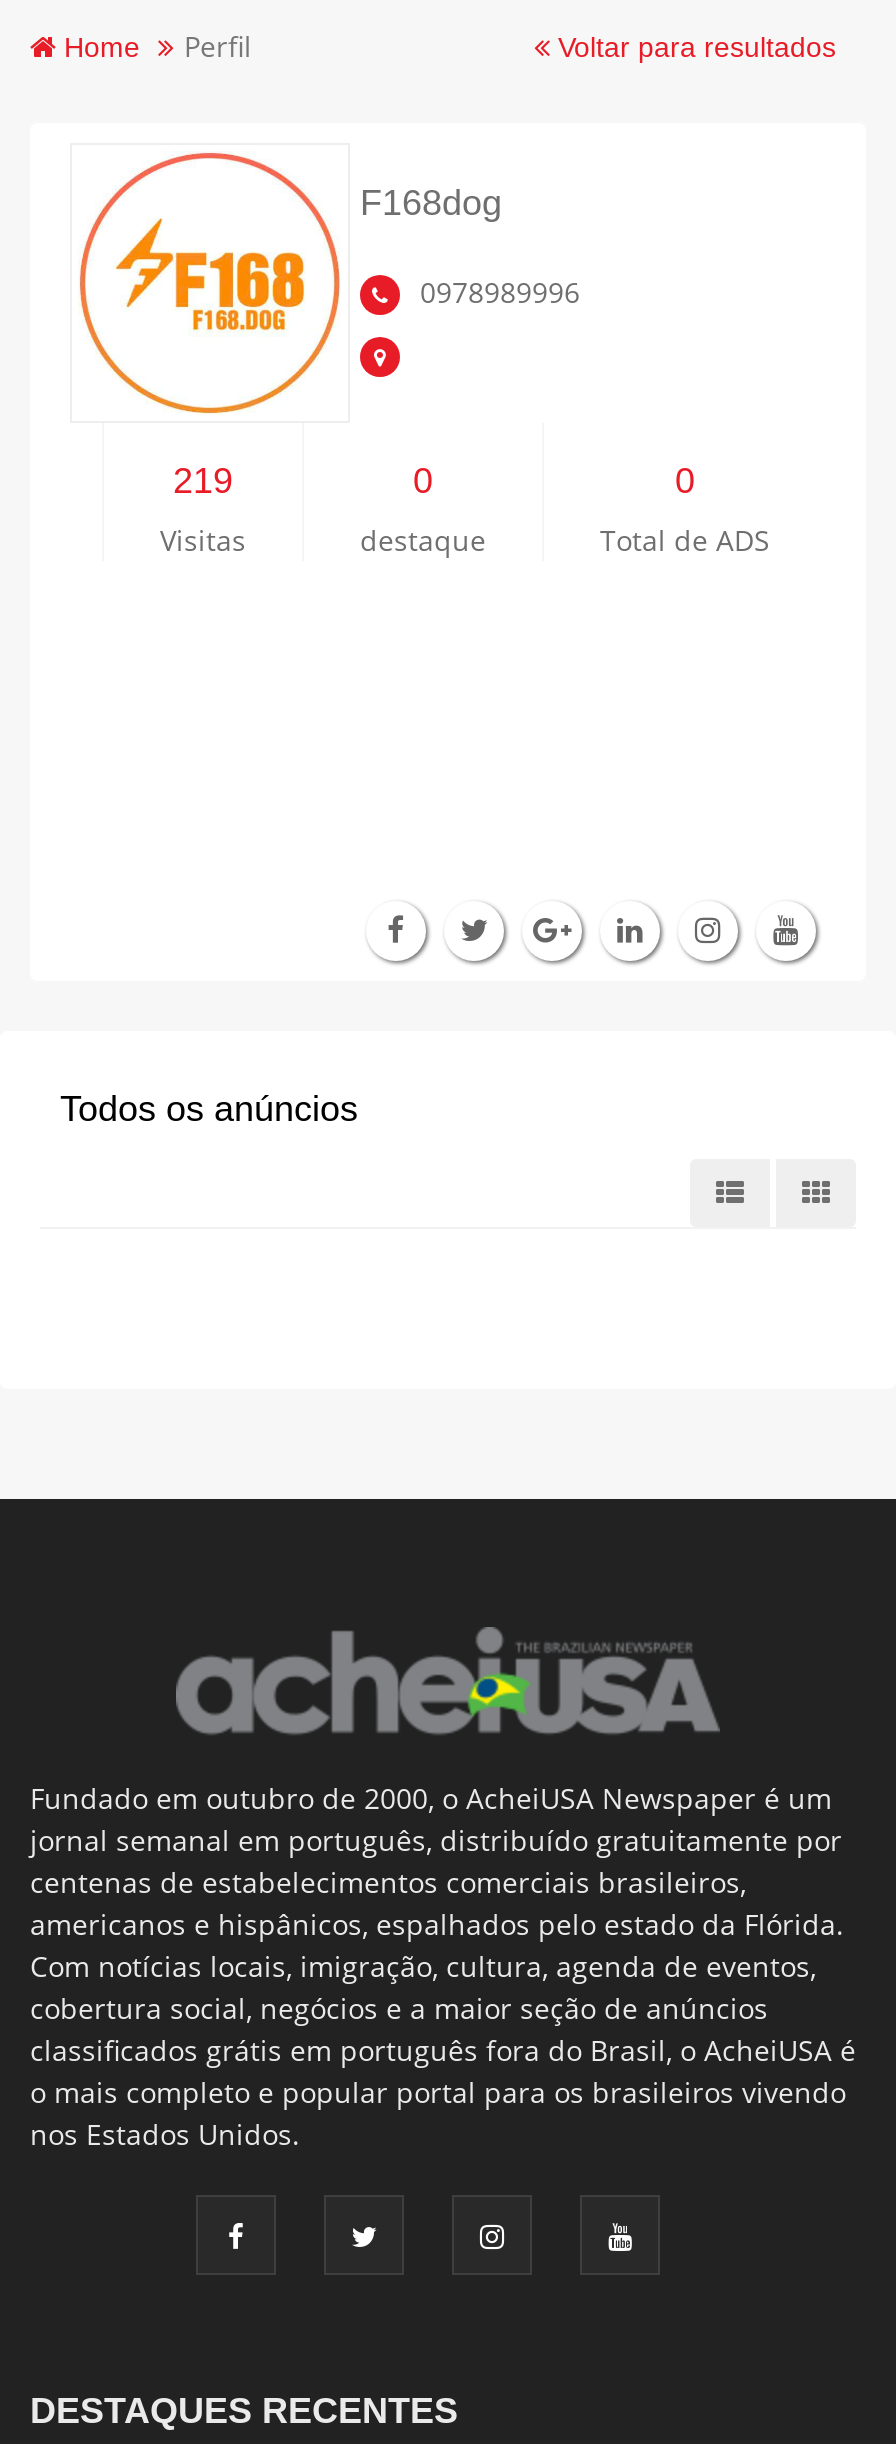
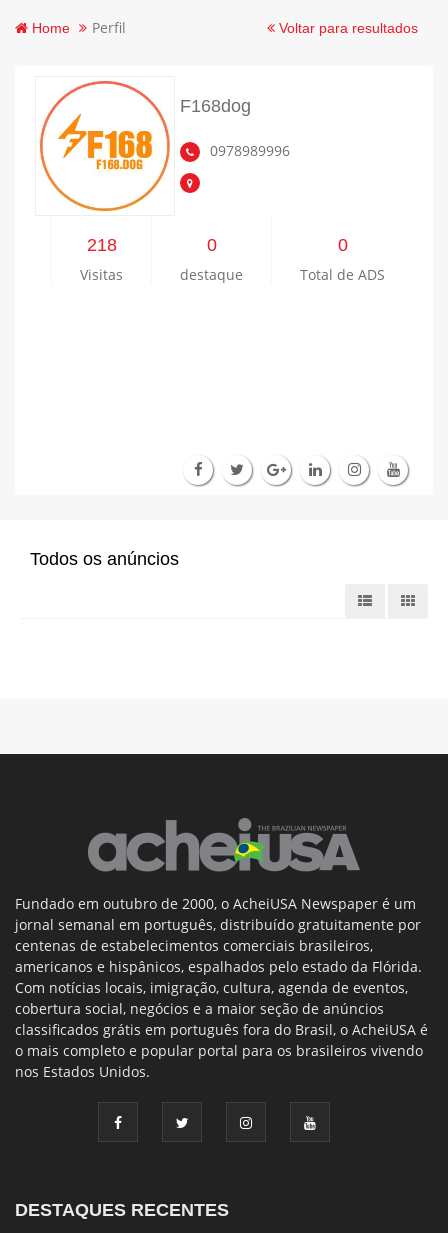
[173,461,233,501] 219 -> [86,235,116,255] 218

